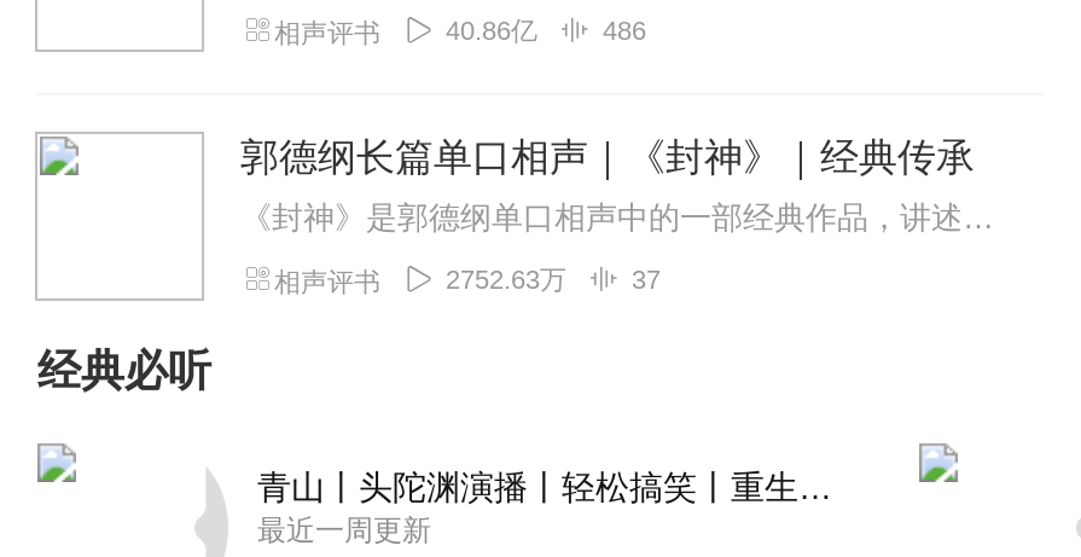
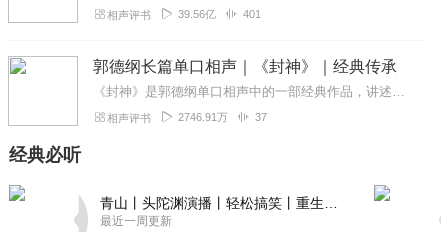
[446,16,537,45] 40.86亿 -> [178,8,216,20] 39.56亿
[603,16,646,45] 486 -> [243,8,261,20] 401
[446,265,566,294] 2752.63万 -> [178,111,228,123] 2746.91万

